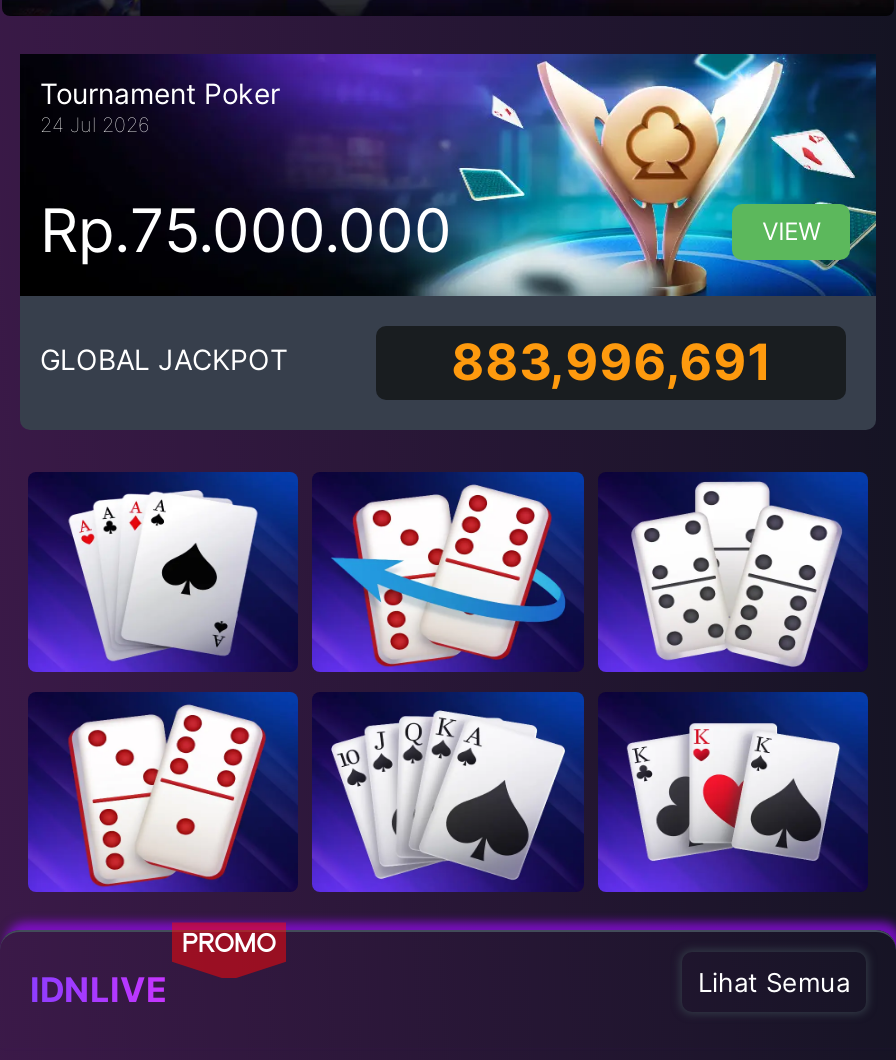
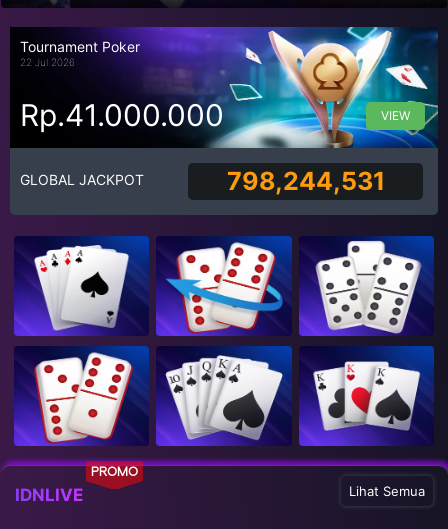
[40,112,150,136] 24 Jul 2026 -> [20,56,75,68] 22 Jul 2026
[40,194,452,266] Rp.75.000.000 -> [20,97,224,133] Rp.41.000.000
[451,333,771,393] 883,996,691 -> [227,166,385,196] 798,244,531

